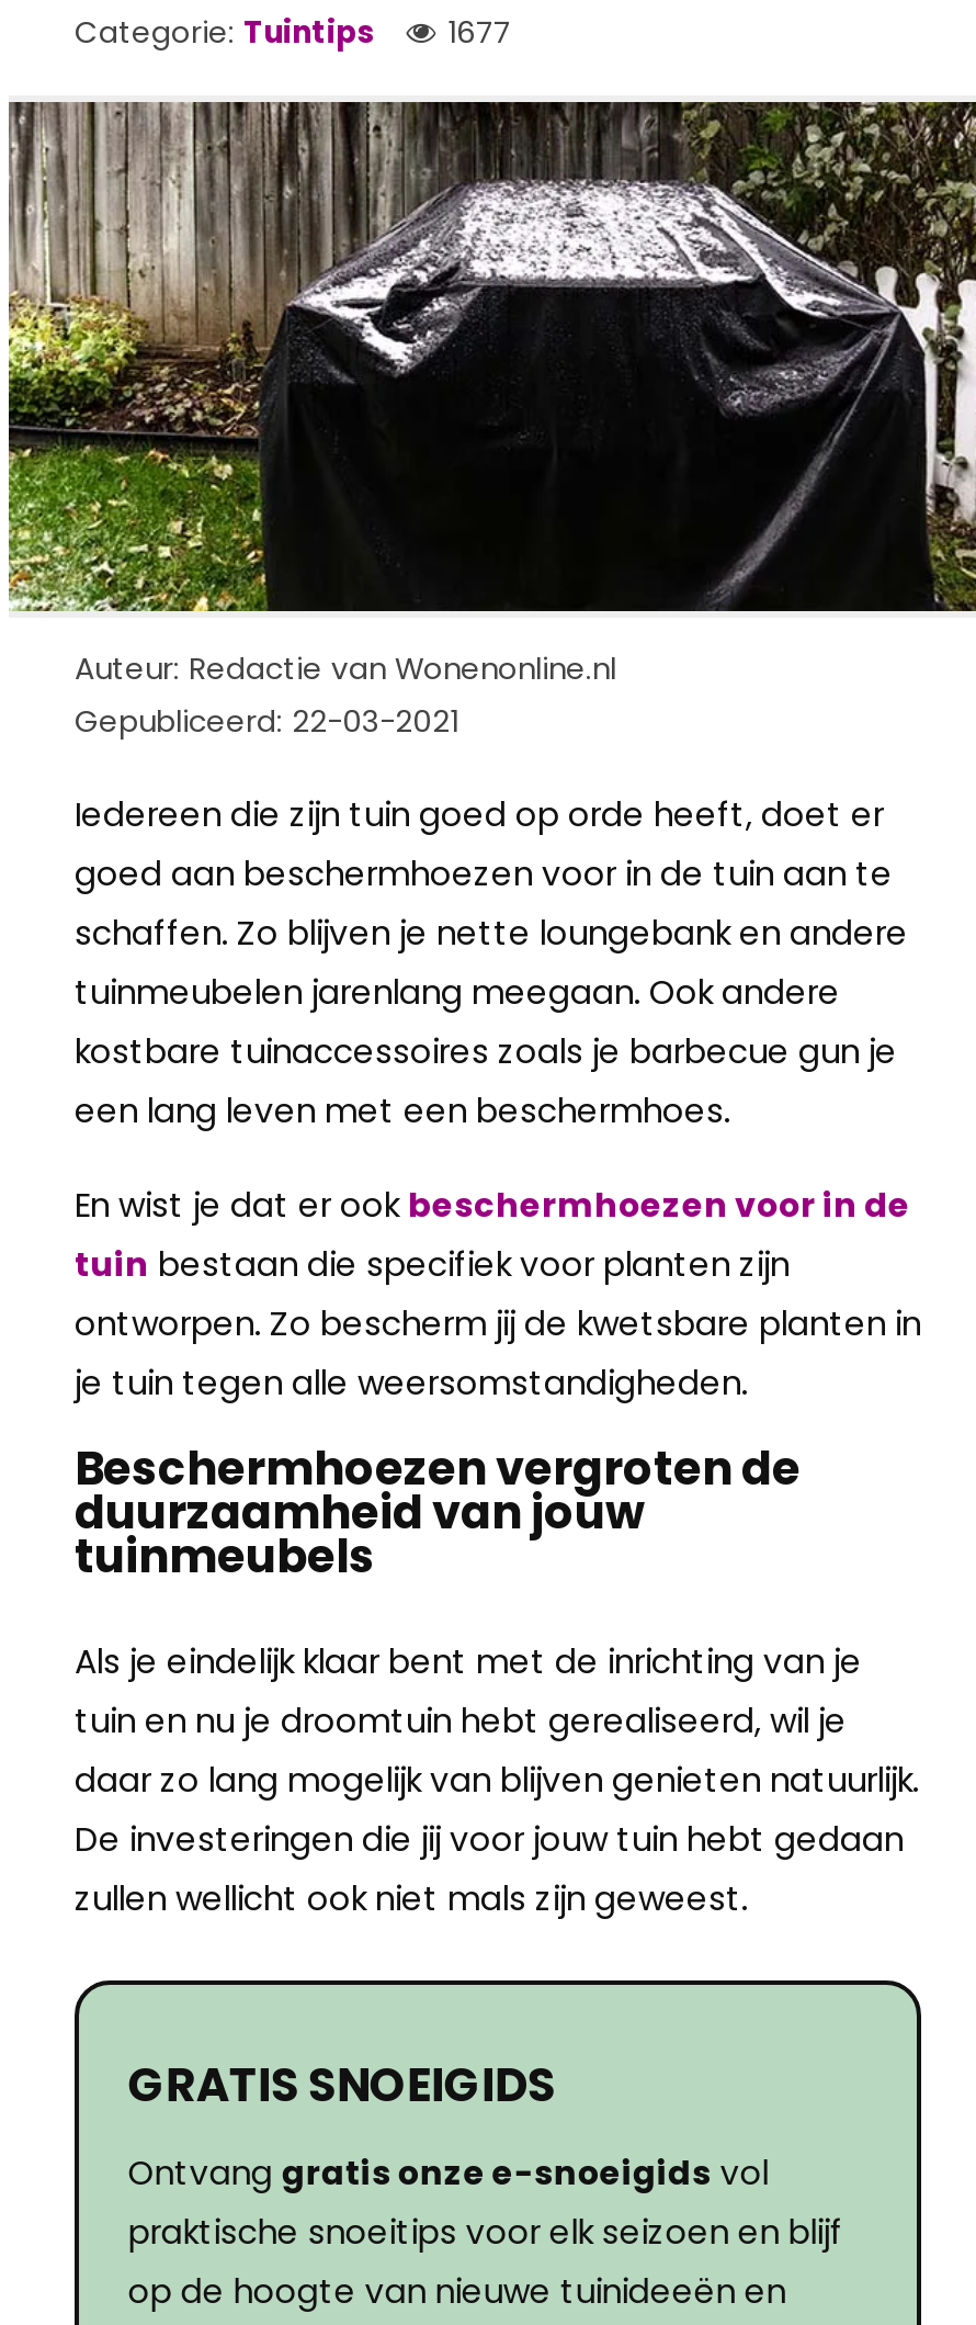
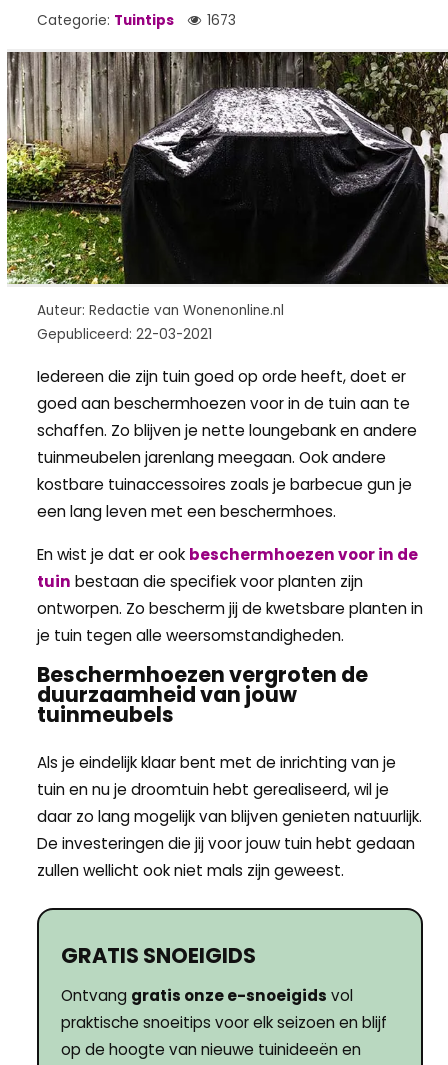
[75,12,511,54] Categorie: Tuintips 1677 -> [37,11,236,30] Categorie: Tuintips 1673

